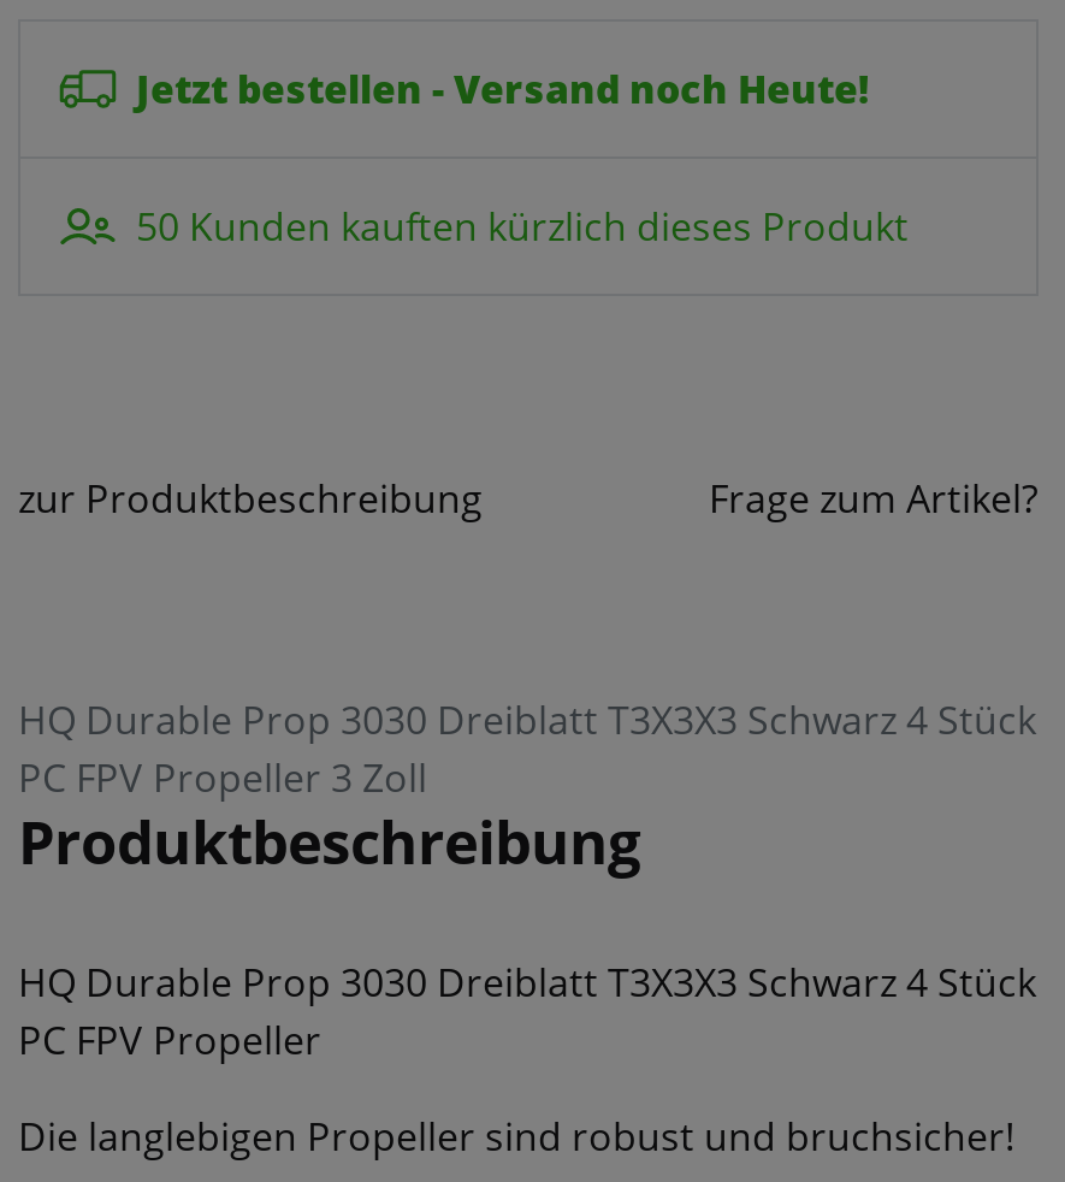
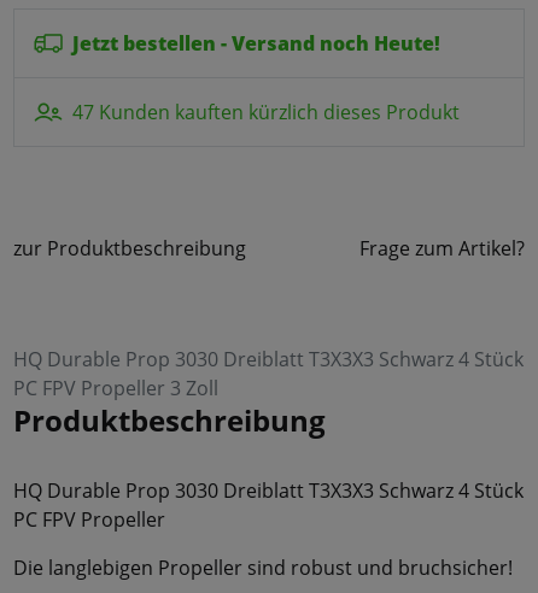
[136,201,909,254] 50 Kunden kauften kürzlich dieses Produkt -> [72,99,460,126] 47 Kunden kauften kürzlich dieses Produkt

